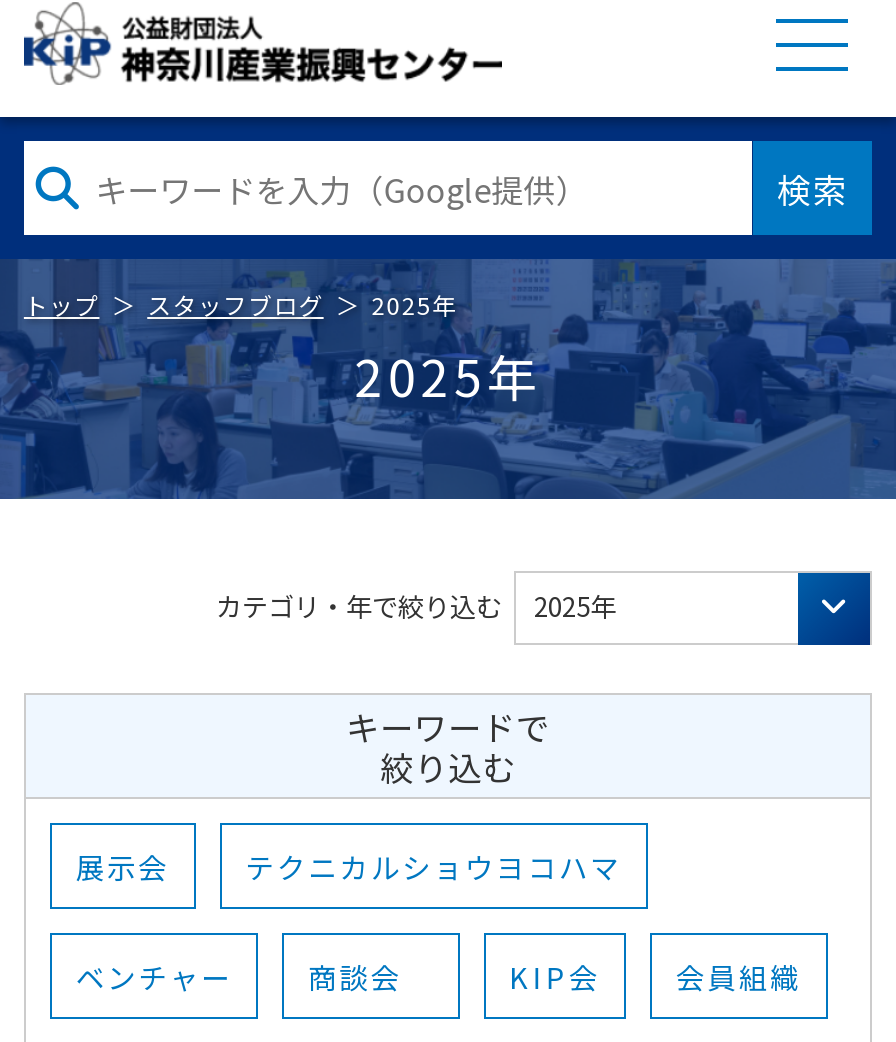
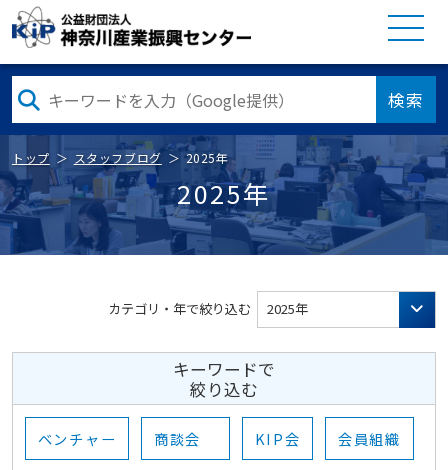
[76,846,621,888] 展示会 | テクニカルショウヨコハマ -> none

